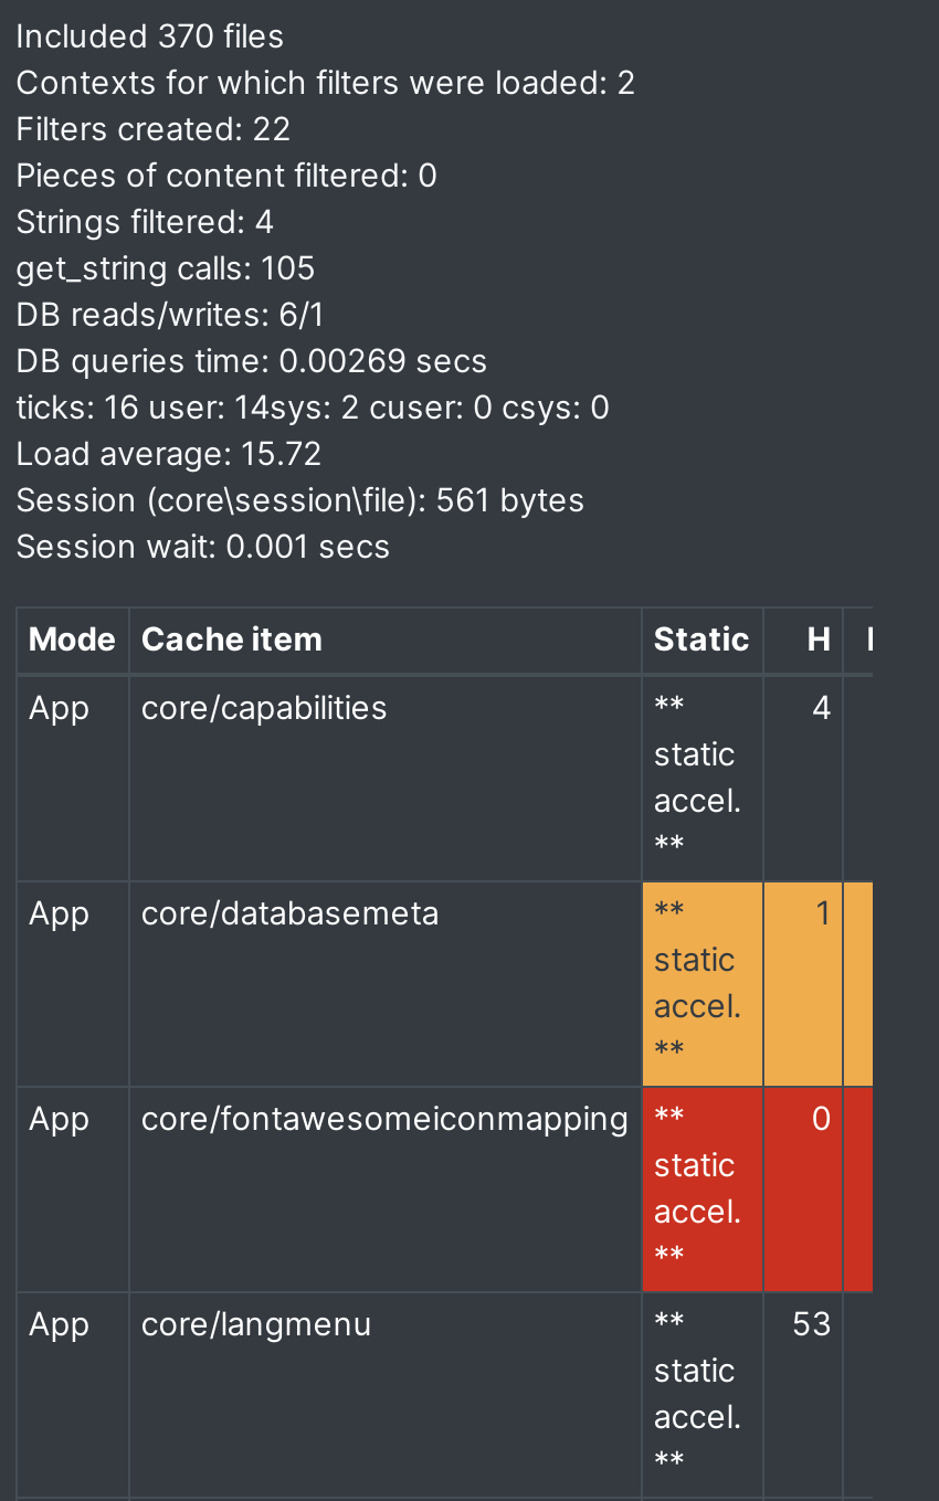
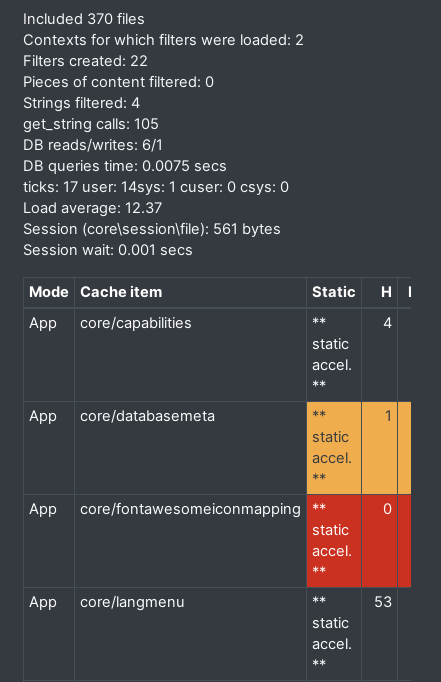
[15,341,488,381] DB queries time: 0.00269 secs -> [23,157,227,175] DB queries time: 0.0075 secs
[15,388,610,427] ticks: 16 user: 14sys: 2 cuser: 0 csys: 0 -> [23,178,289,196] ticks: 17 user: 14sys: 1 cuser: 0 csys: 0
[15,434,323,474] Load average: 15.72 -> [23,199,162,217] Load average: 12.37

